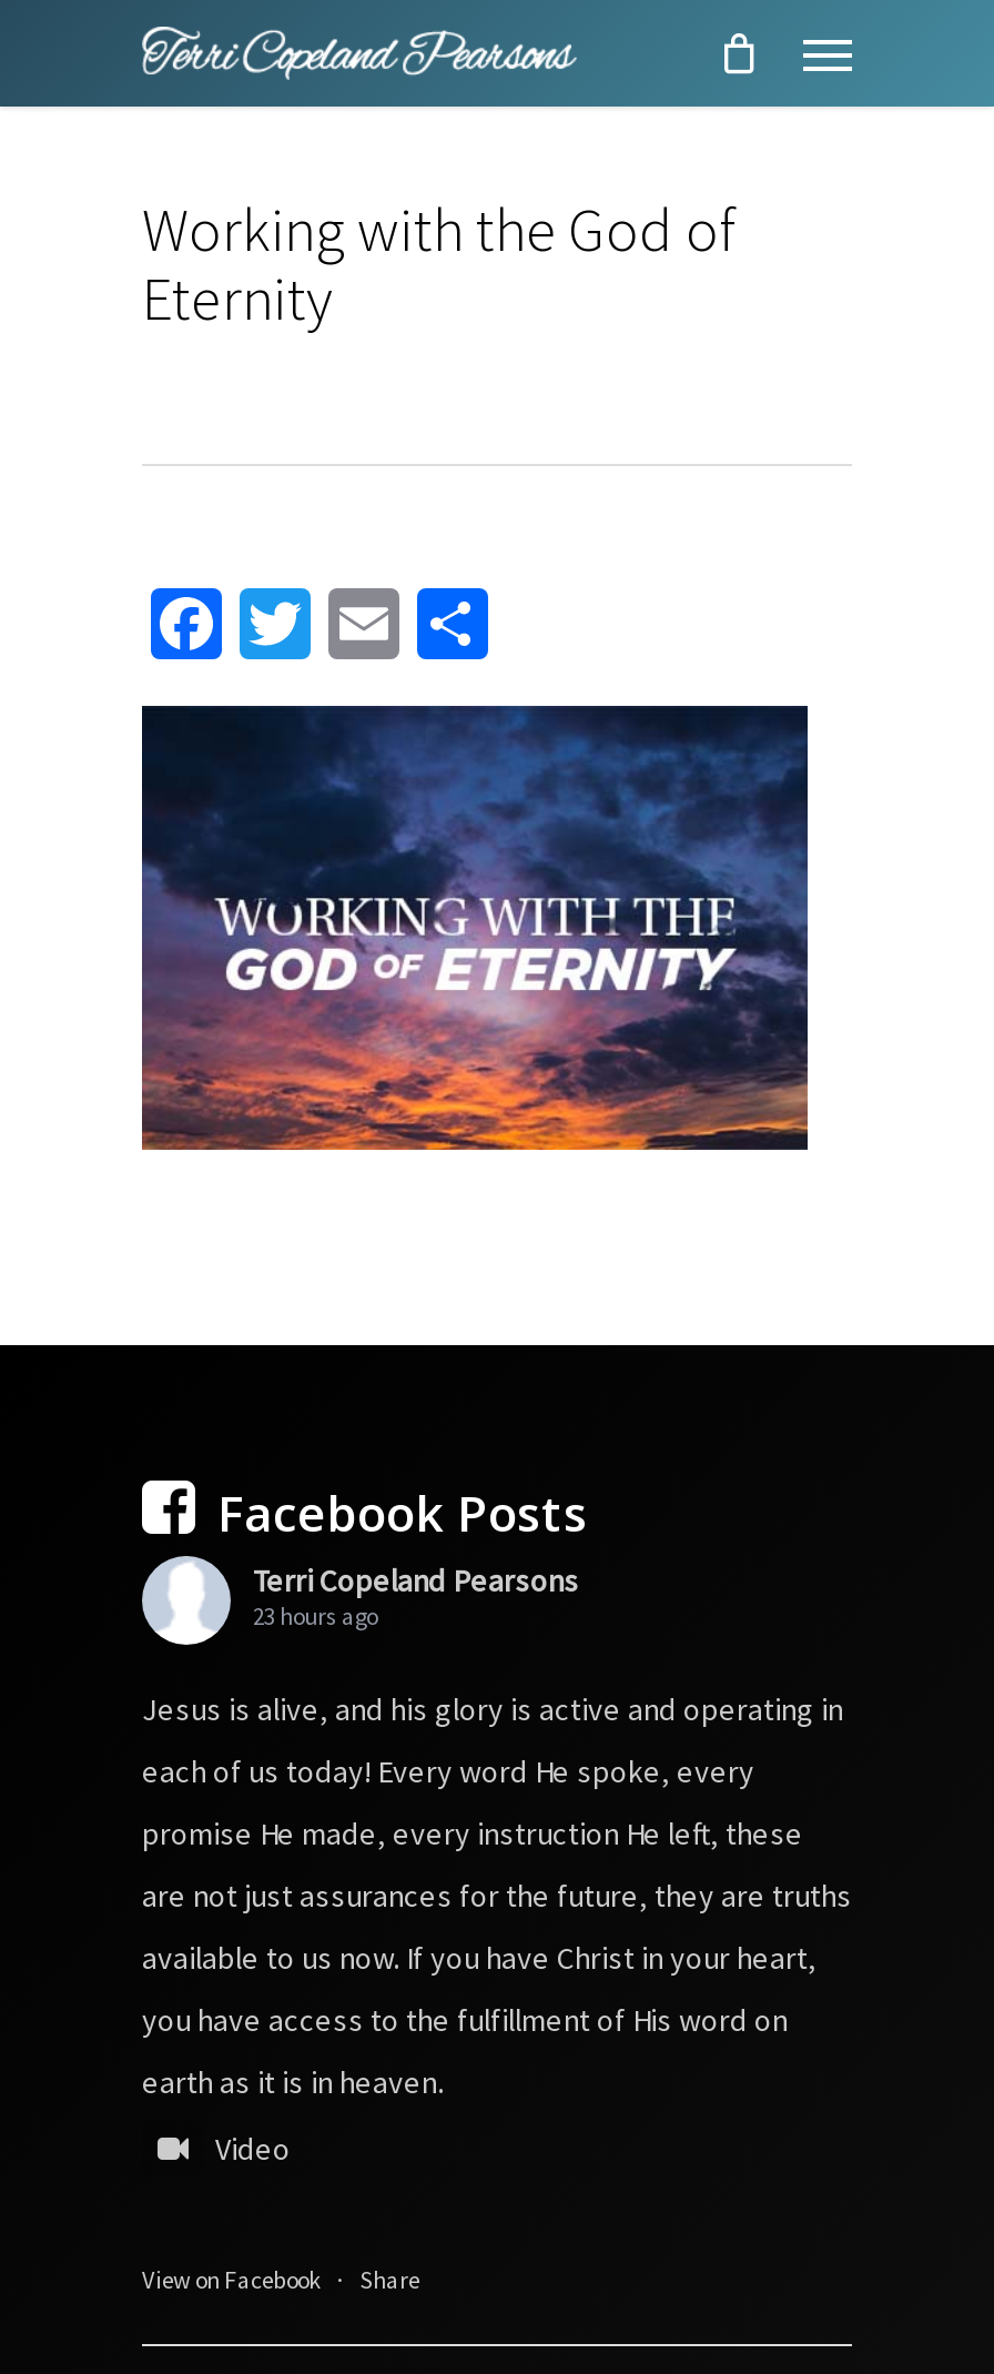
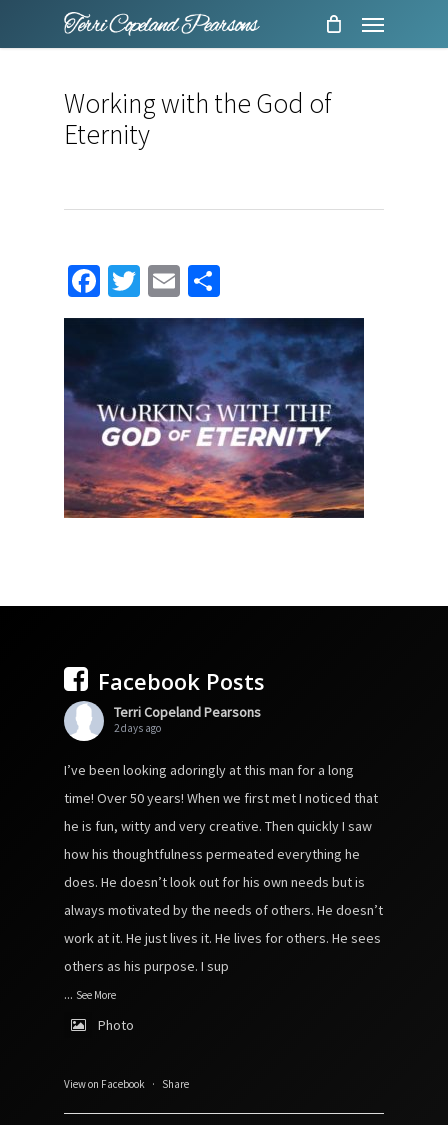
[142,1600,852,2170] 23 hours ago | Jesus is alive, and his glory is active and operating in | each of us today! Every word He spoke, every | promise He made, every instruction He left, these | are not just assurances for the future, they are truths | available to us now. If you have Christ in your heart, | you have access to the fulfillment of His word on | earth as it is in heaven. | Video -> [64,721,383,1034] 2 days ago | I’ve been looking adoringly at this man for a long | time! Over 50 years! When we first met I noticed that | he is fun, witty and very creative. Then quickly I saw | how his thoughtfulness permeated everything he | does. He doesn’t look out for his own needs but is | always motivated by the needs of others. He doesn’t | work at it. He just lives it. He lives for others. He sees | others as his purpose. I sup | ... See More | Photo

